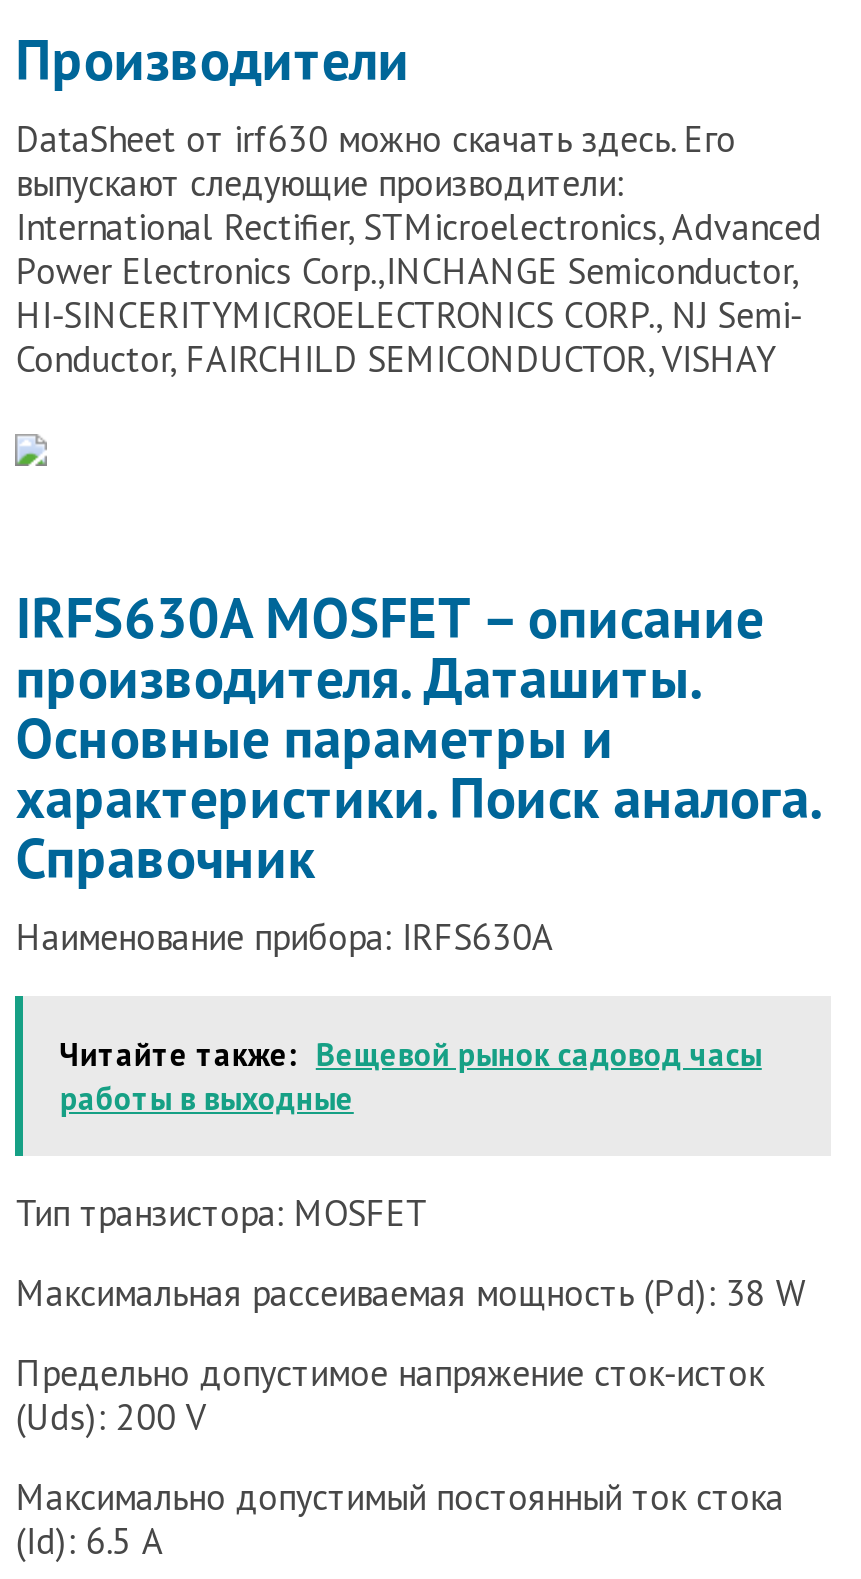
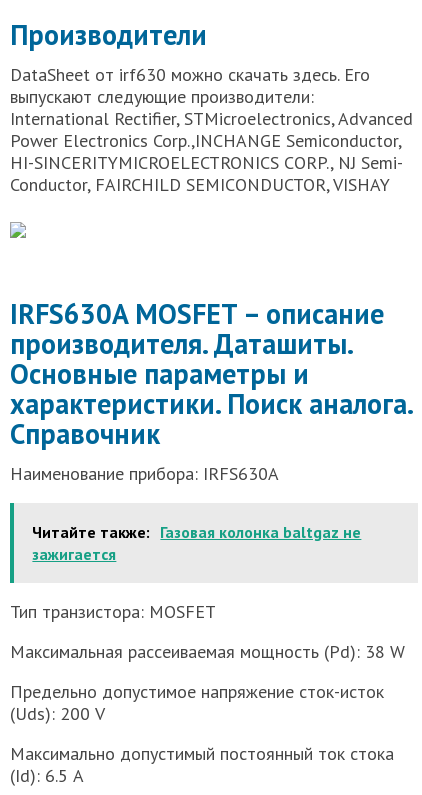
[60,1034,762,1118] Читайте также: Вещевой рынок садовод часы | работы в выходные -> [32,522,361,564] Читайте также: Газовая колонка baltgaz не | зажигается

